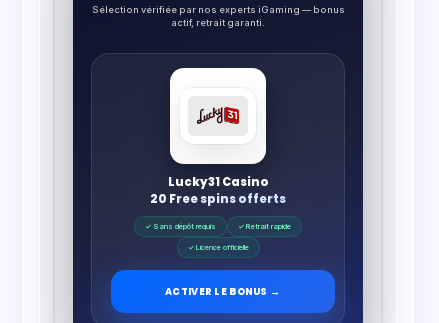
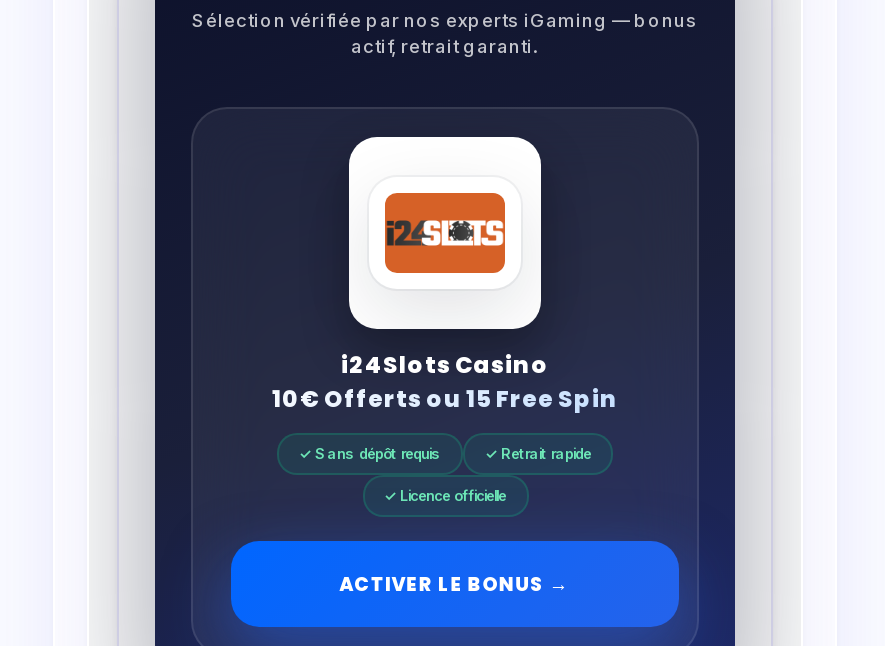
[150,97,286,207] [image] | Lucky31 Casino | 20 Free spins offerts -> [272,192,618,415] [image] | i24Slots Casino | 10€ Offerts ou 15 Free Spin

